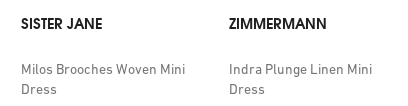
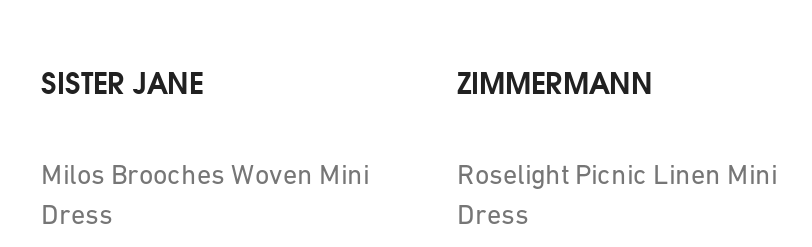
[229,61,372,77] Indra Plunge Linen Mini -> [457,158,777,190] Roselight Picnic Linen Mini

